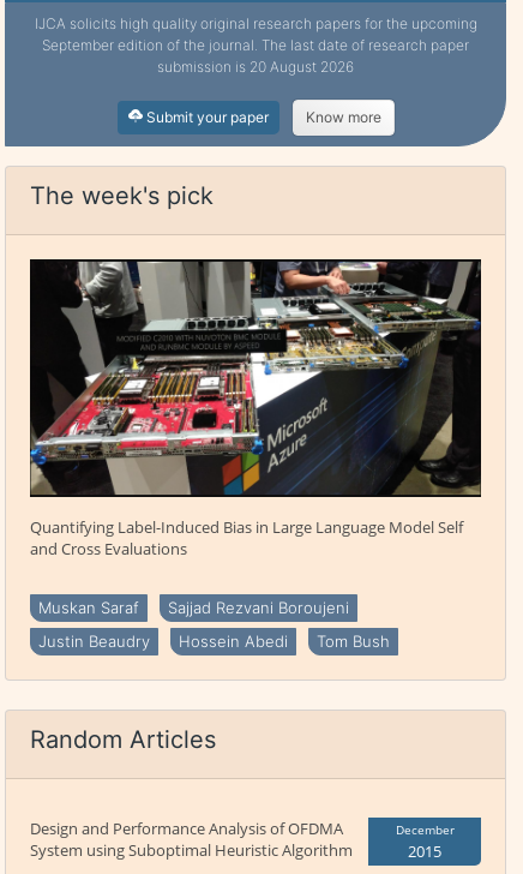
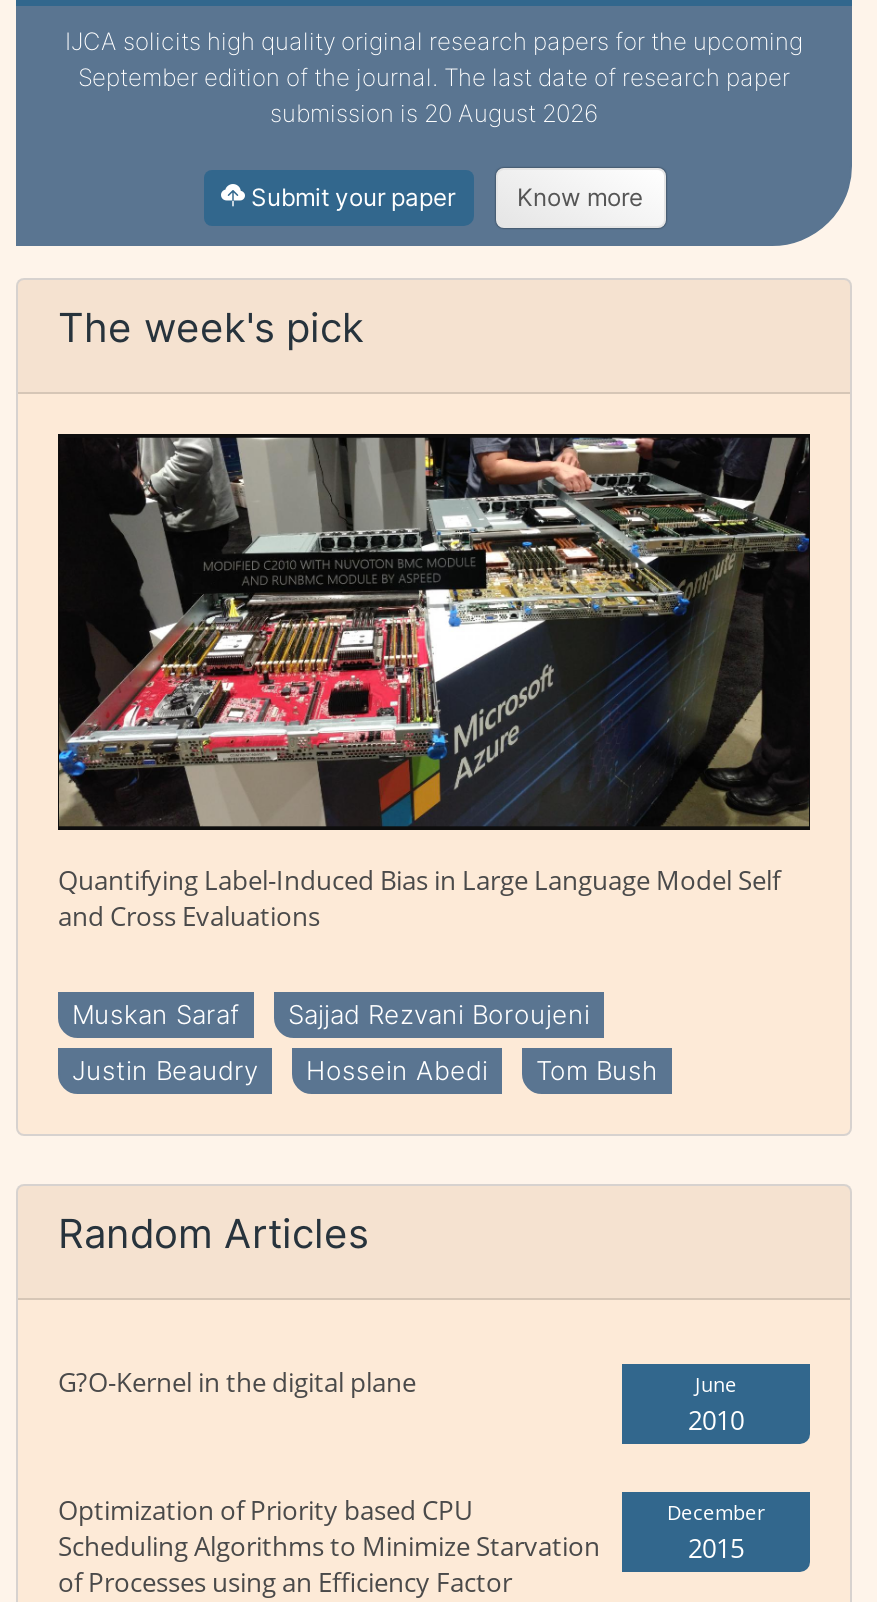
[30,818,353,861] Design and Performance Analysis of OFDMA | System using Suboptimal Heuristic Algorithm -> [58,1364,744,1600] G?O-Kernel in the digital plane | June | 2010 | Optimization of Priority based CPU | Scheduling Algorithms to Minimize Starvation | of Processes using an Efficiency Factor

